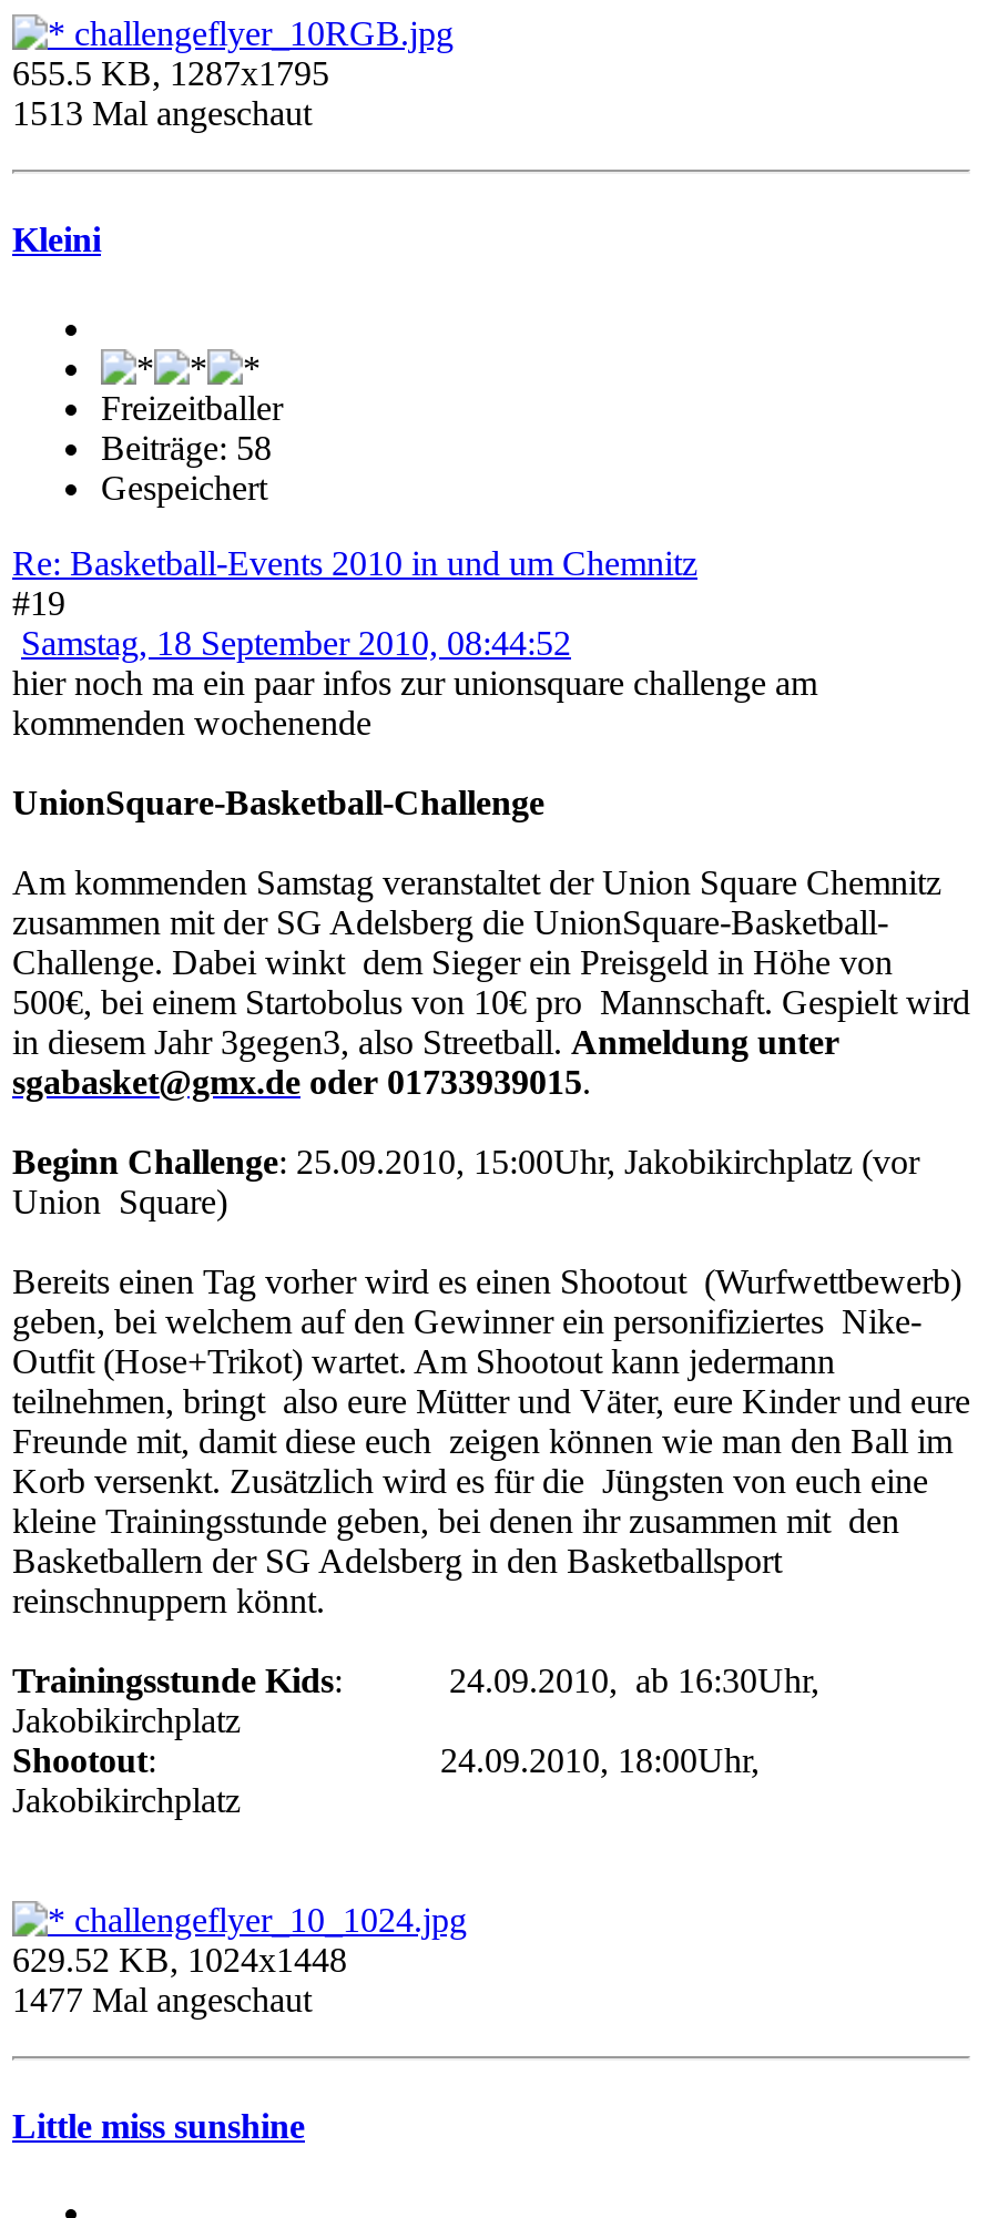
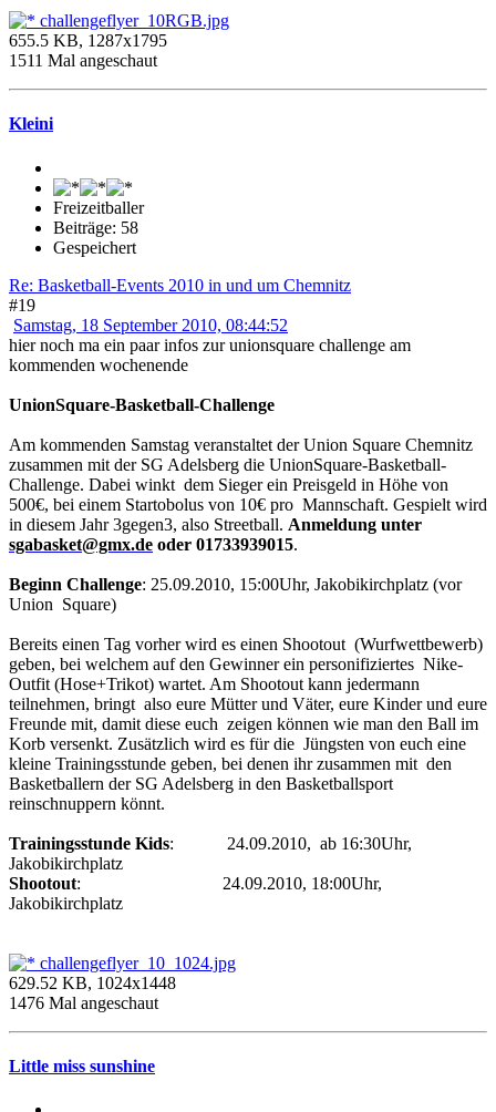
[12,94,312,132] 1513 Mal angeschaut -> [9,51,157,70] 1511 Mal angeschaut
[12,1980,312,2018] 1477 Mal angeschaut -> [9,993,158,1012] 1476 Mal angeschaut

